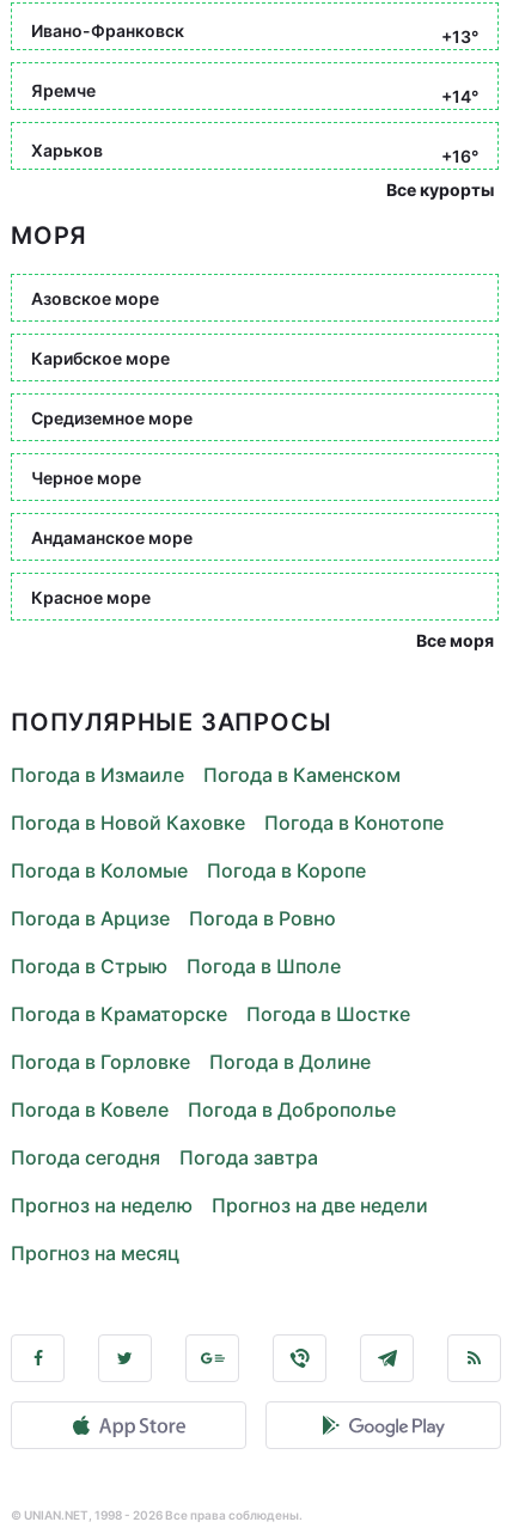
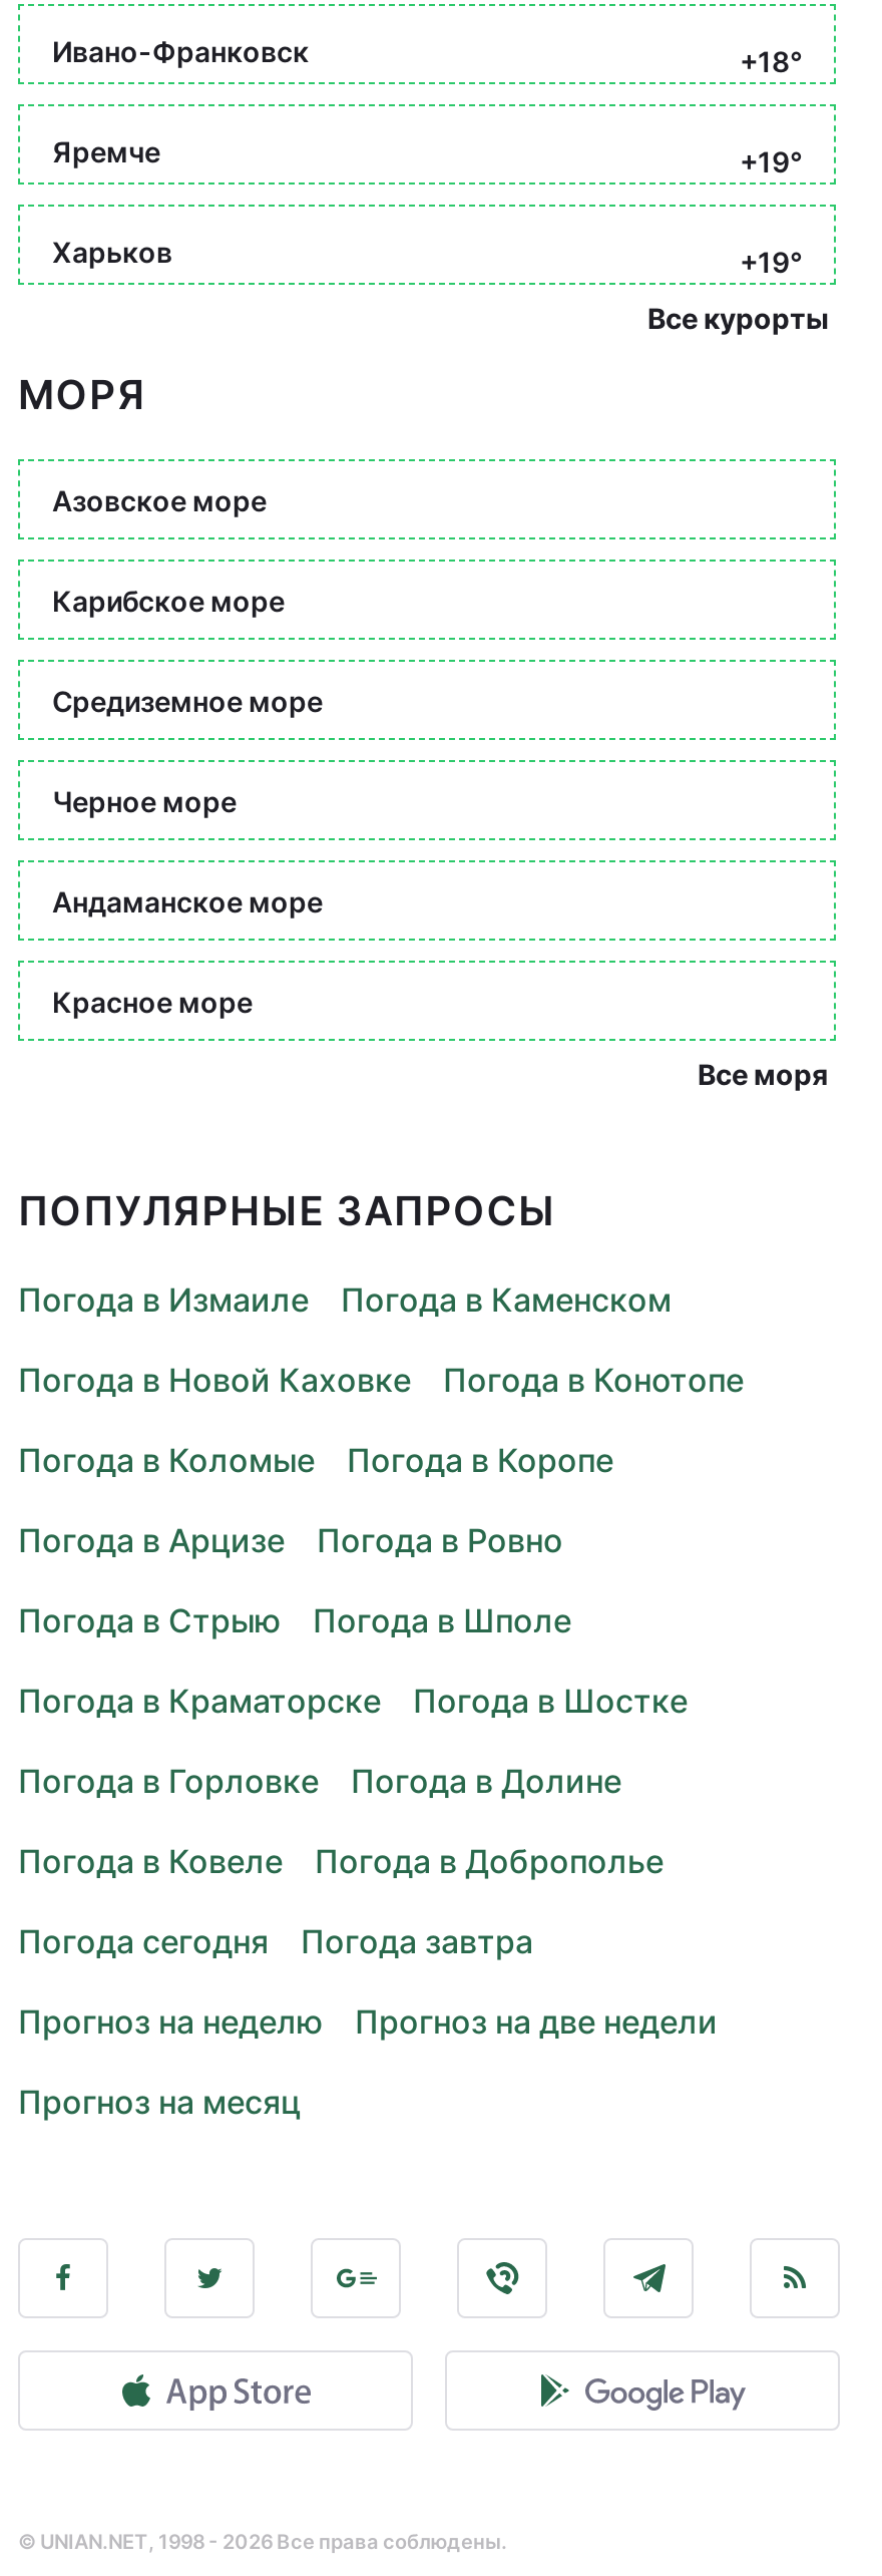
[441,26,478,47] +13° -> [740,44,802,78] +18°
[441,86,478,106] +14° -> [740,144,802,178] +19°
[441,146,478,166] +16° -> [740,245,802,279] +19°

